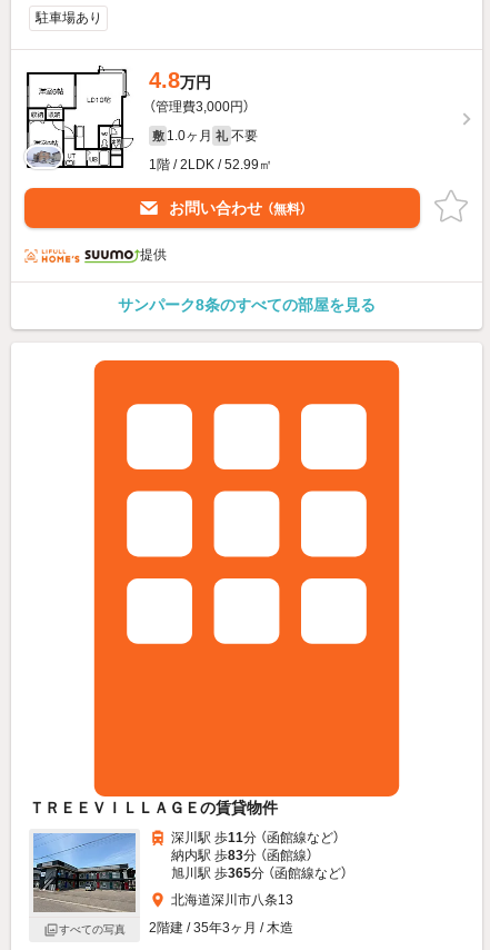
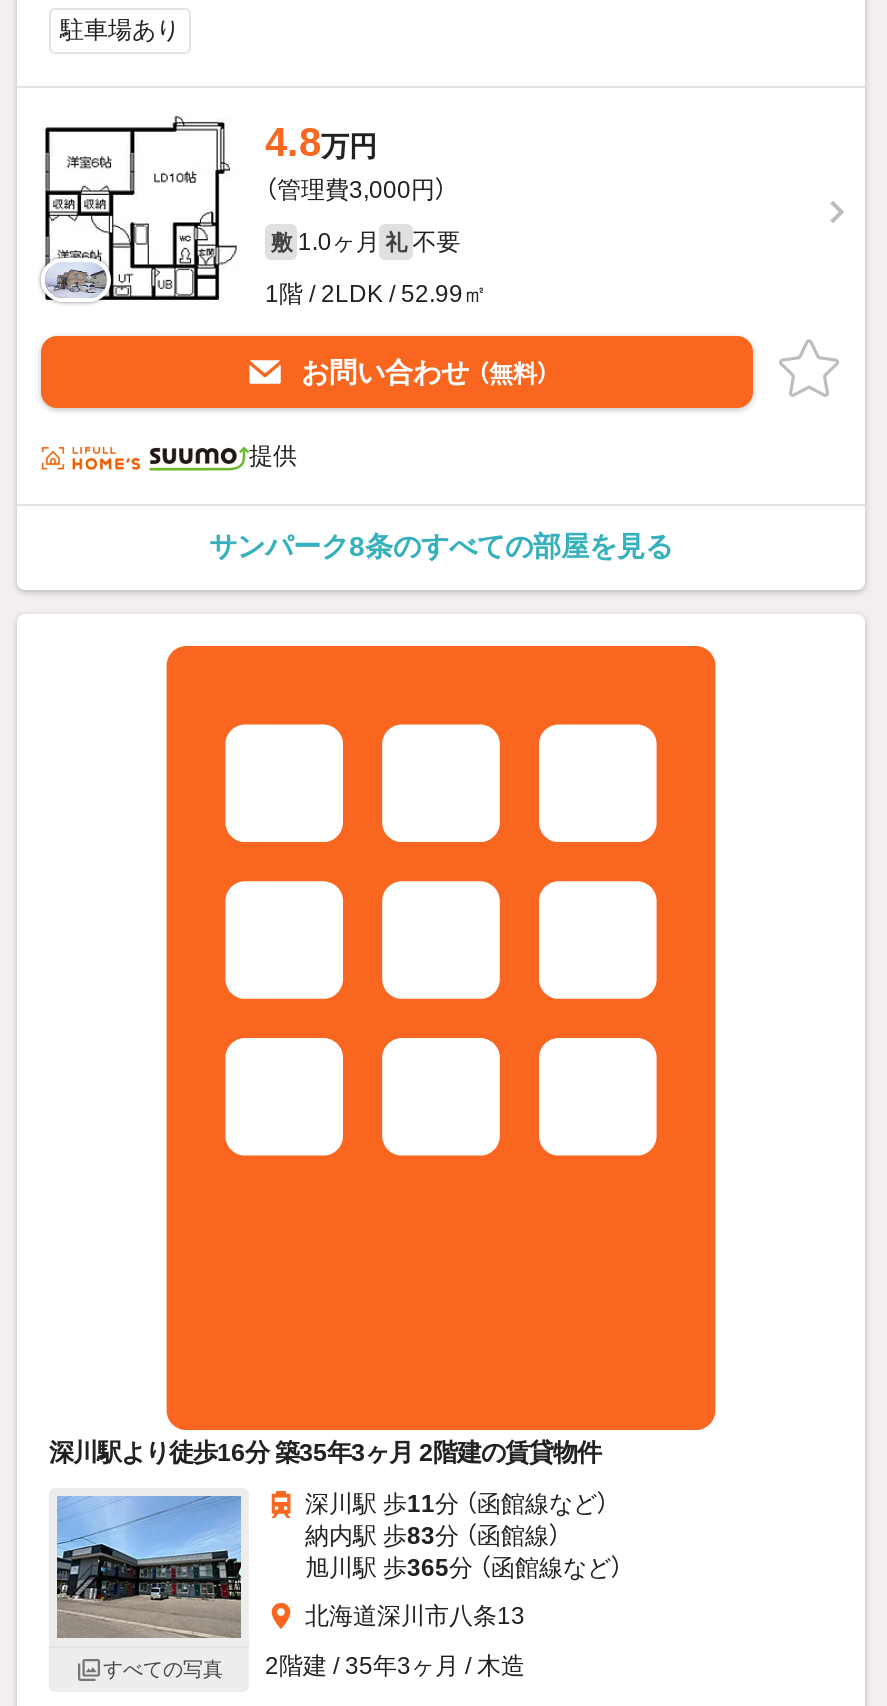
[29,799,278,817] ＴＲＥＥＶＩＬＬＡＧＥの賃貸物件 -> [49,1439,601,1467] 深川駅より徒歩16分 築35年3ヶ月 2階建の賃貸物件

